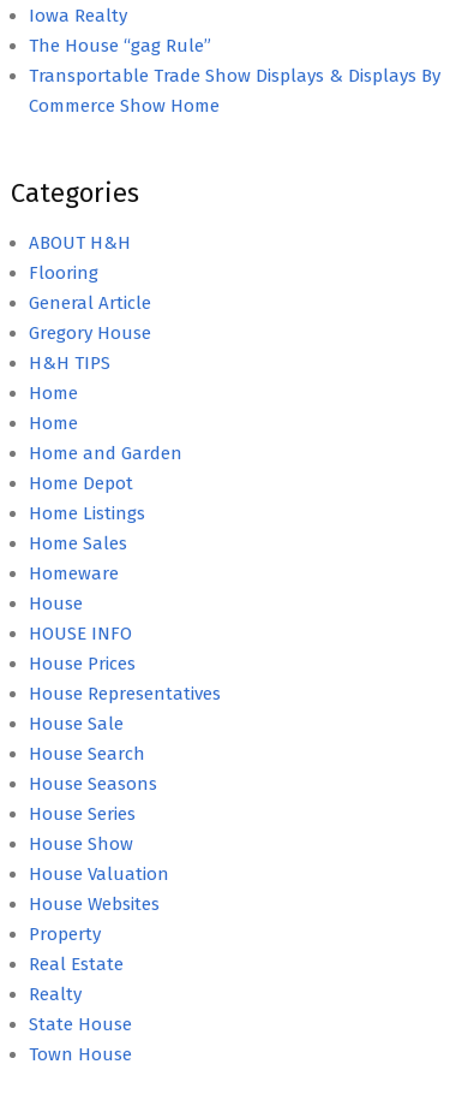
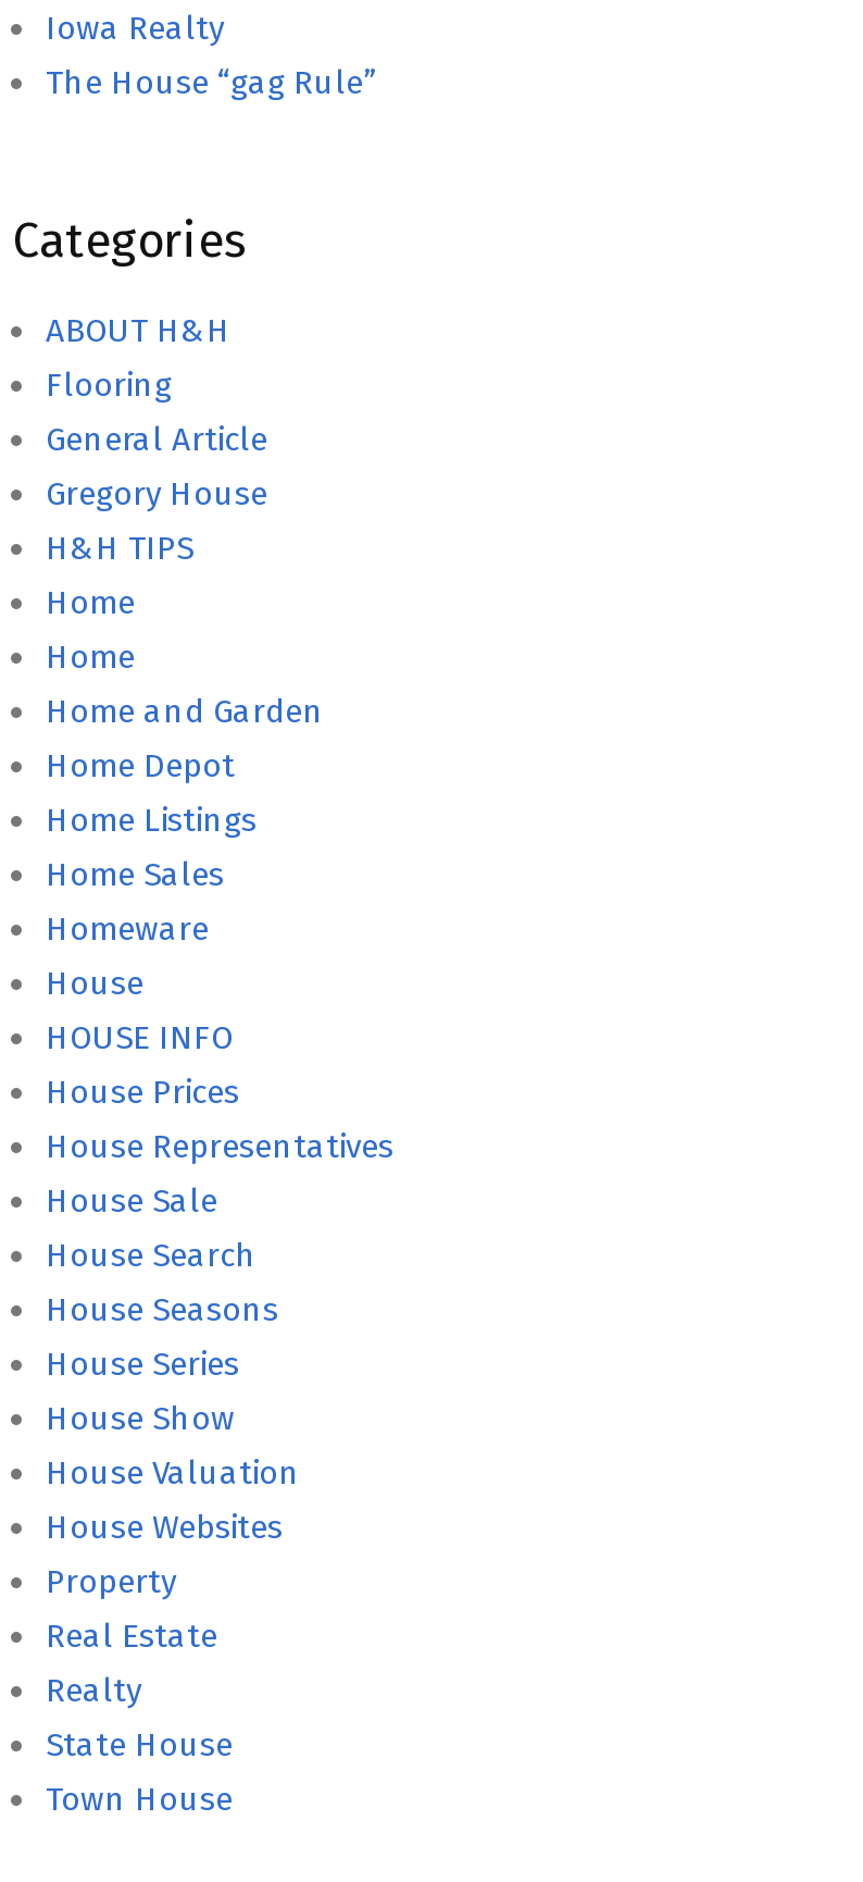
[29,65,440,117] Transportable Trade Show Displays & Displays By | Commerce Show Home -> none

